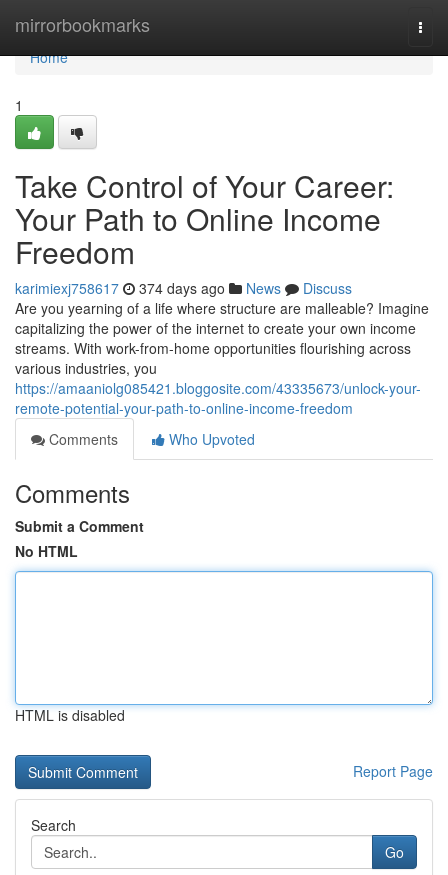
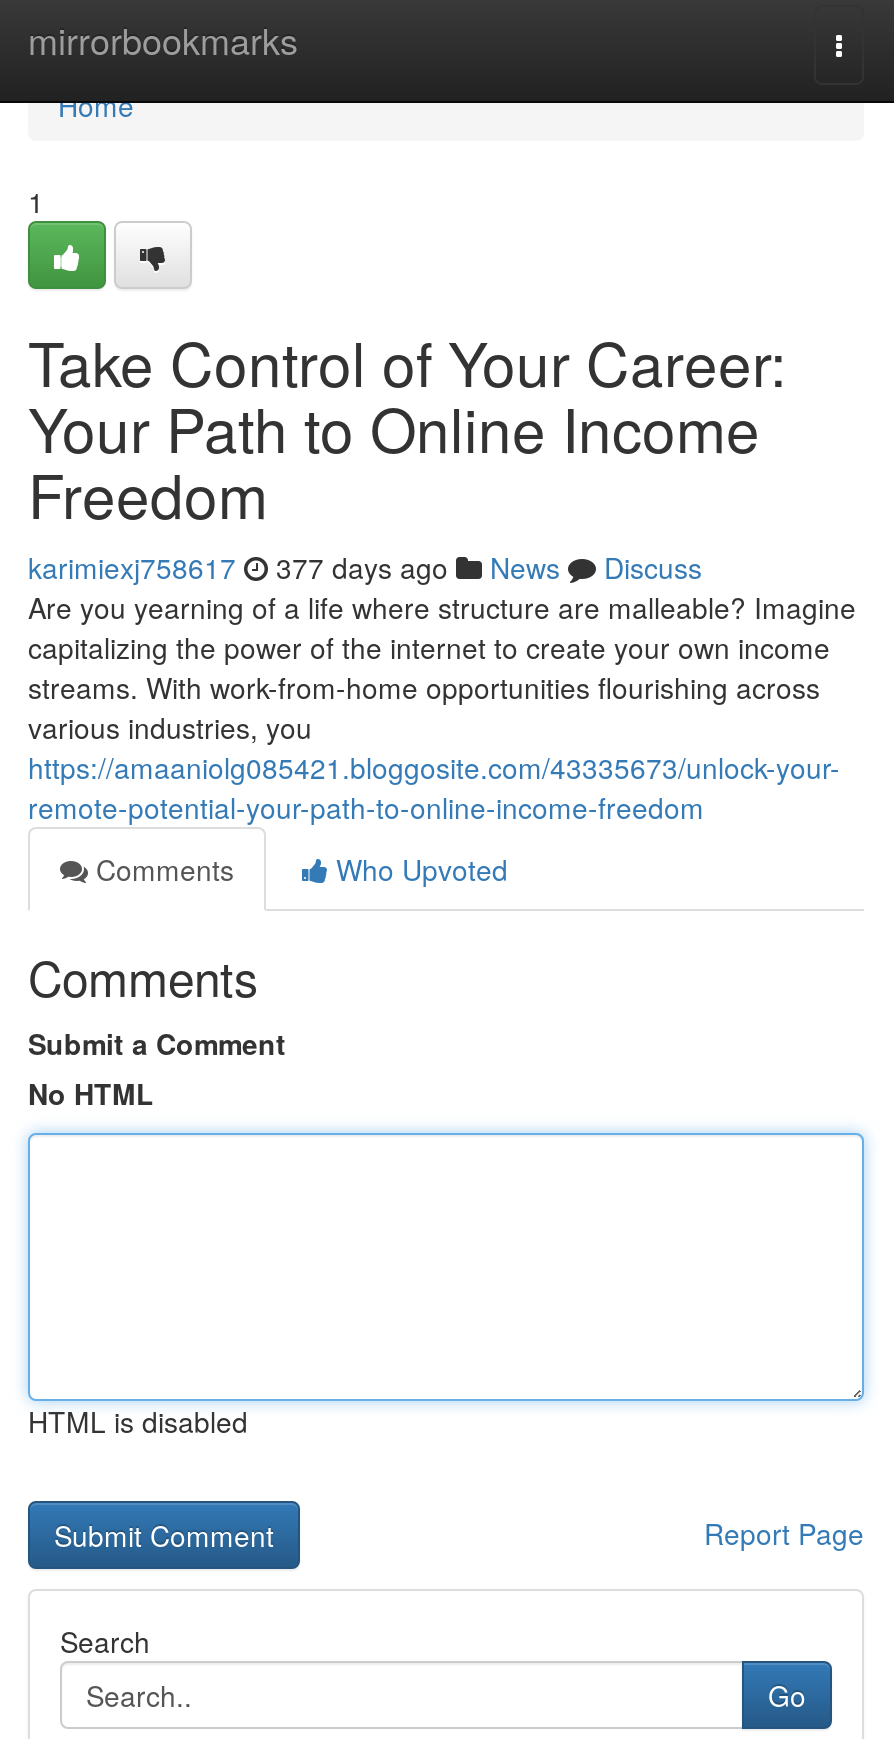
[15,278,352,298] karimiexj758617 374 days ago News Discuss -> [28,547,702,587] karimiexj758617 377 days ago News Discuss

